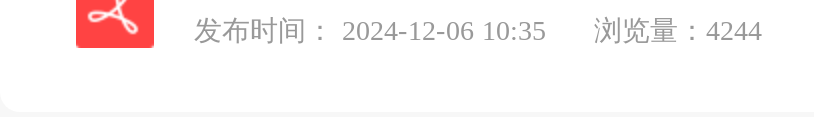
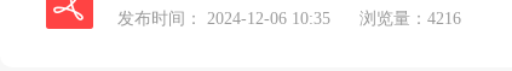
[194,16,762,46] 发布时间： 2024-12-06 10:35 浏览量：4244 -> [117,10,461,28] 发布时间： 2024-12-06 10:35 浏览量：4216

